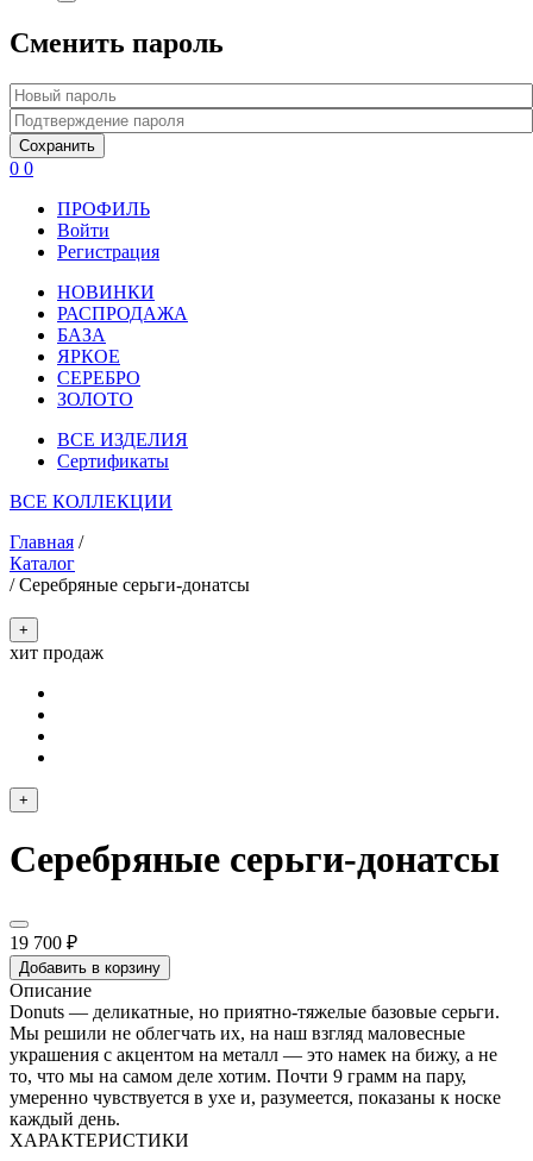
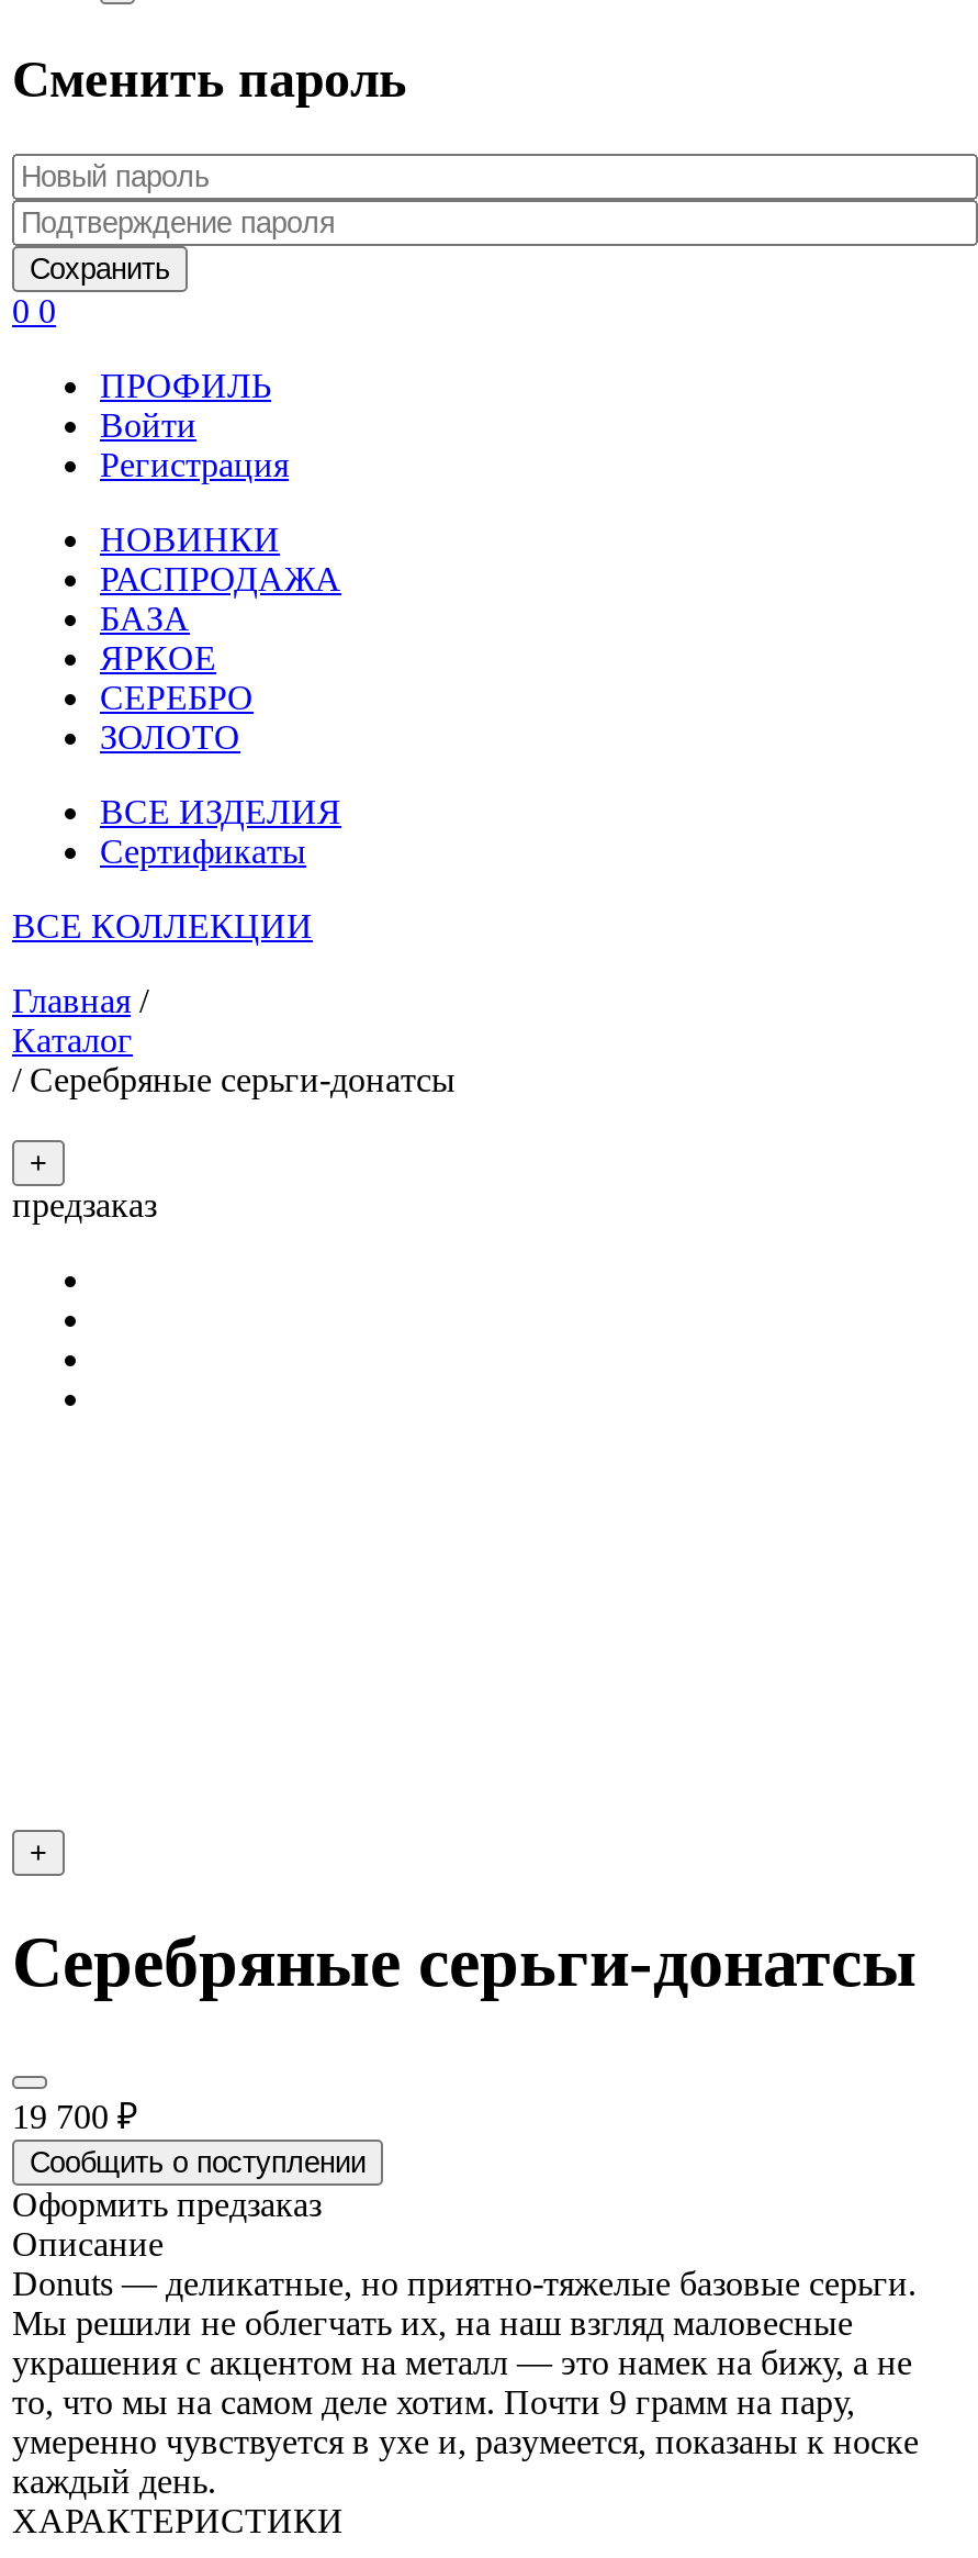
[10,642,104,662] хит продаж -> [12,1186,157,1223] предзаказ
[19,958,161,976] Добавить в корзину -> [12,2145,366,2222] Сообщить о поступлении | Оформить предзаказ

